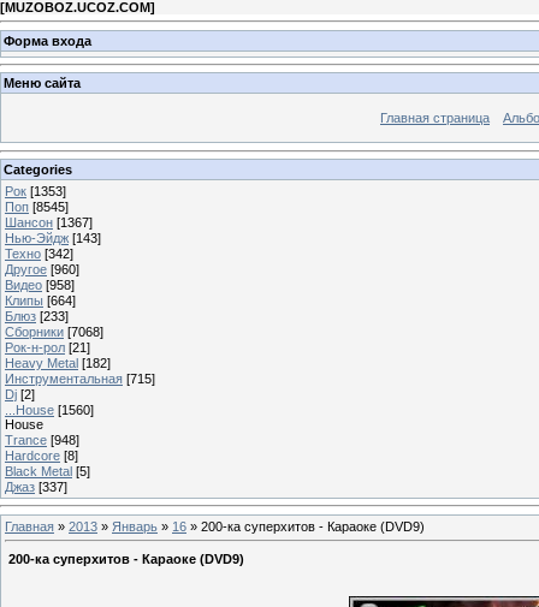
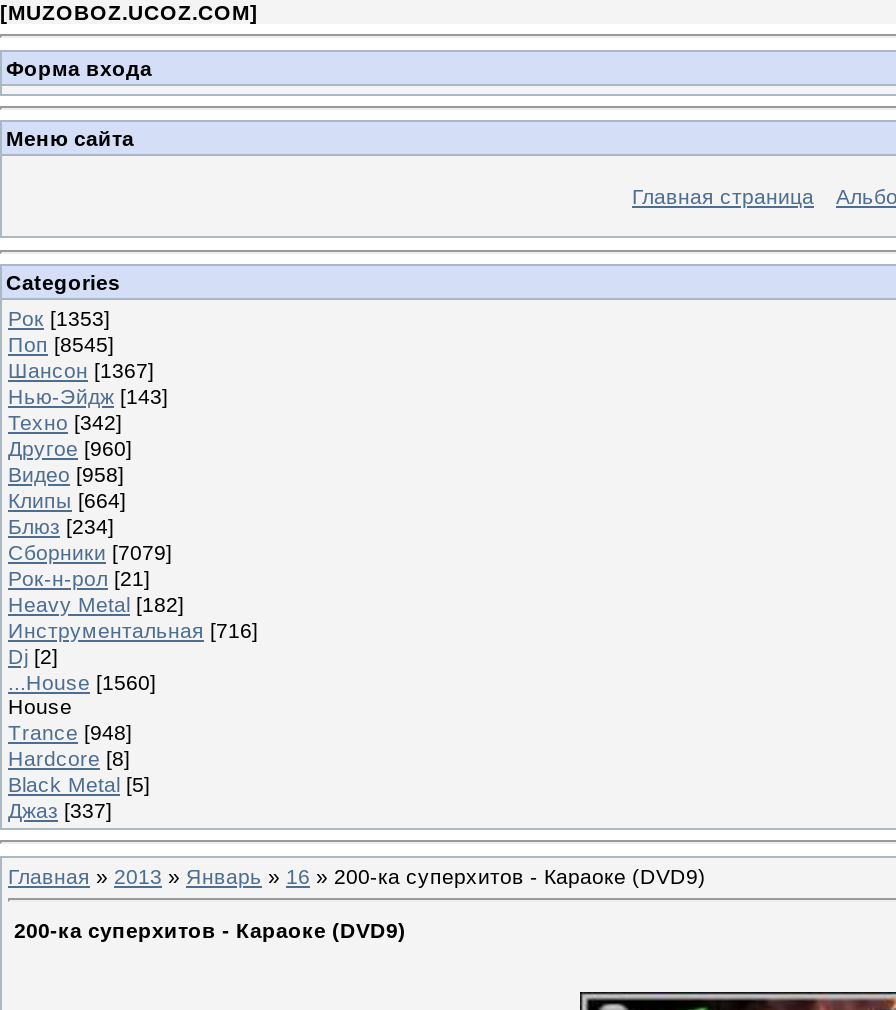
[5,309,69,323] Блюз [233] -> [8,514,114,538] Блюз [234]
[5,325,103,339] Сборники [7068] -> [8,540,172,564] Сборники [7079]
[5,371,155,386] Инструментальная [715] -> [8,618,258,642] Инструментальная [716]

